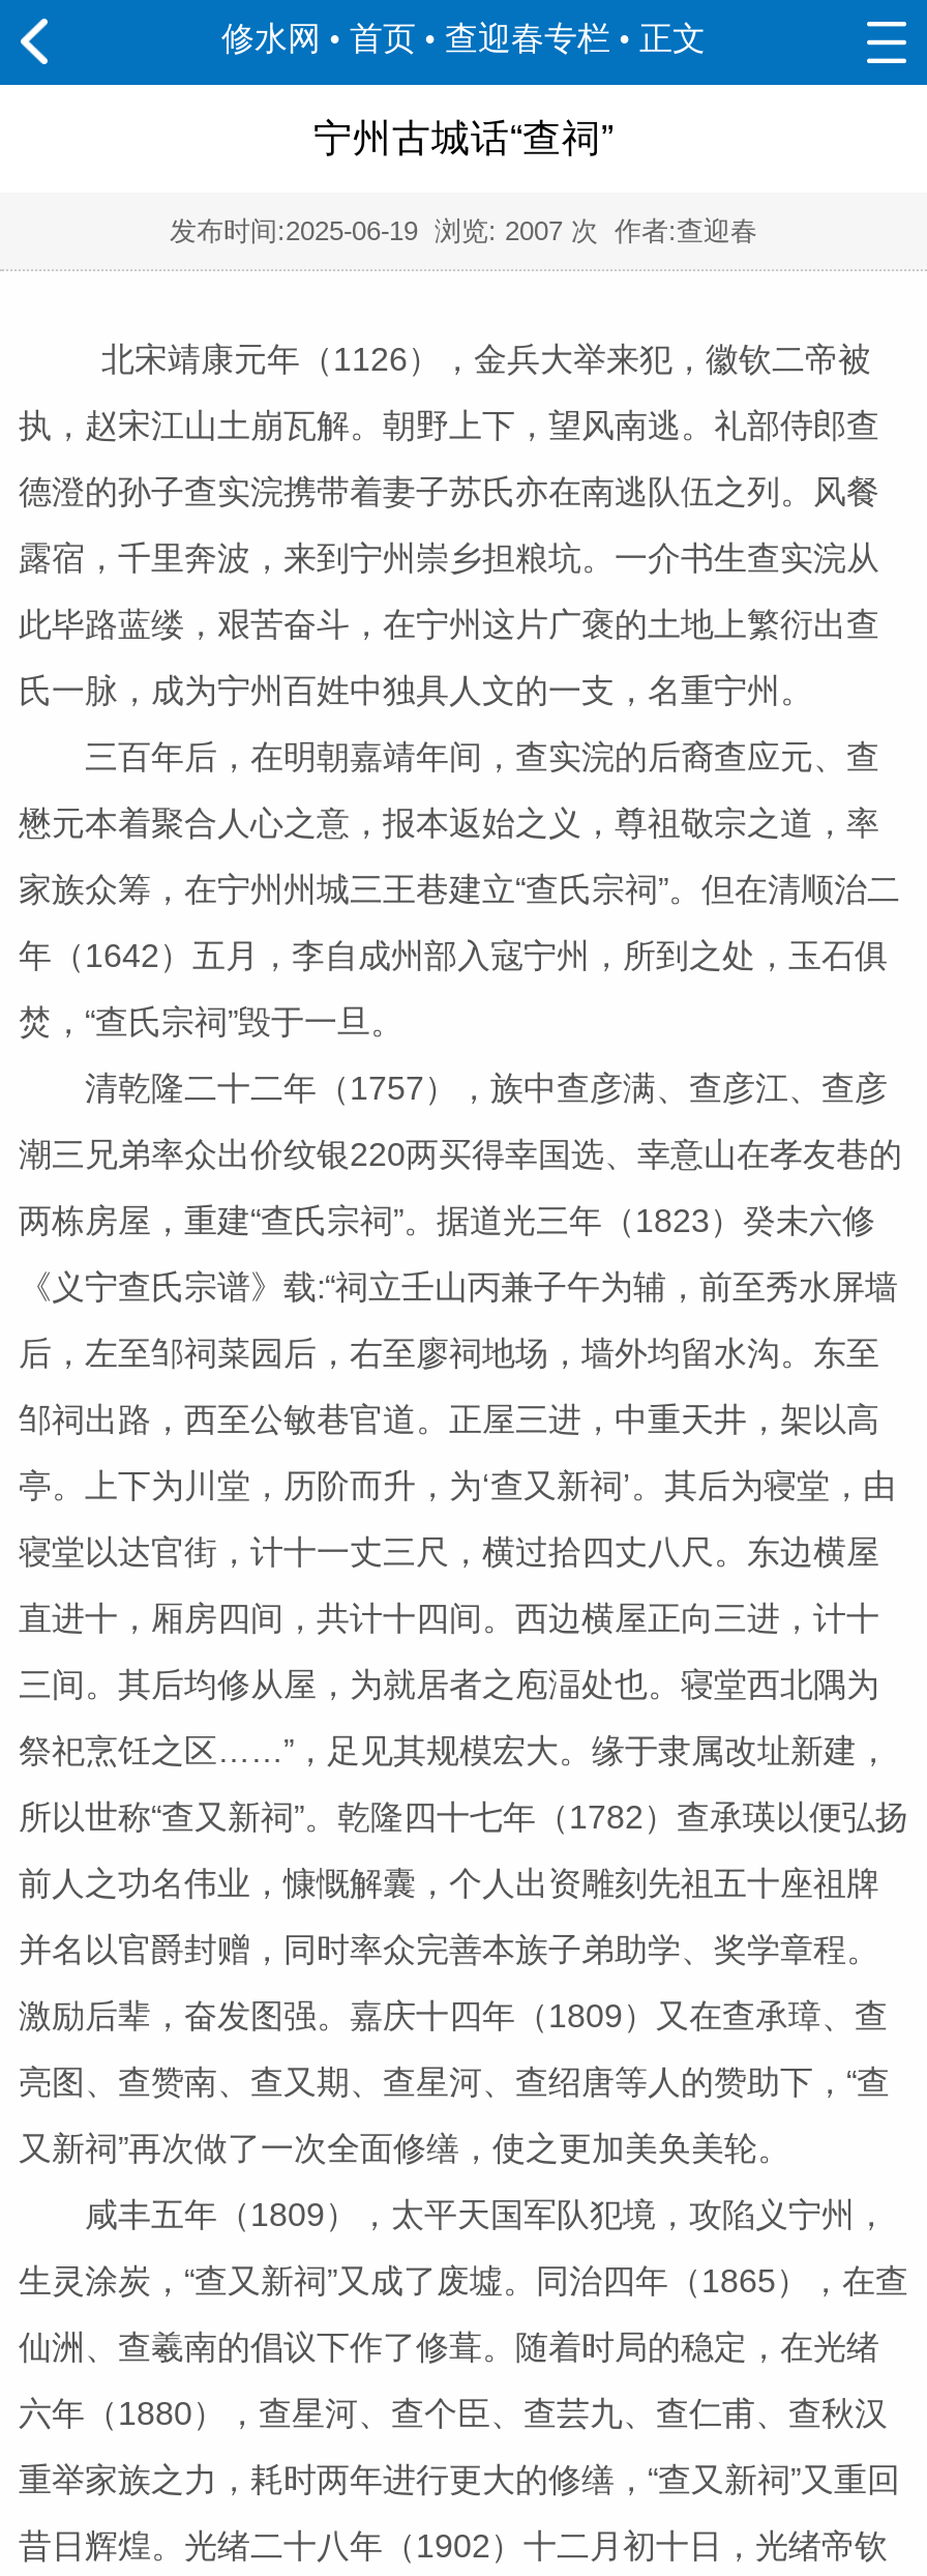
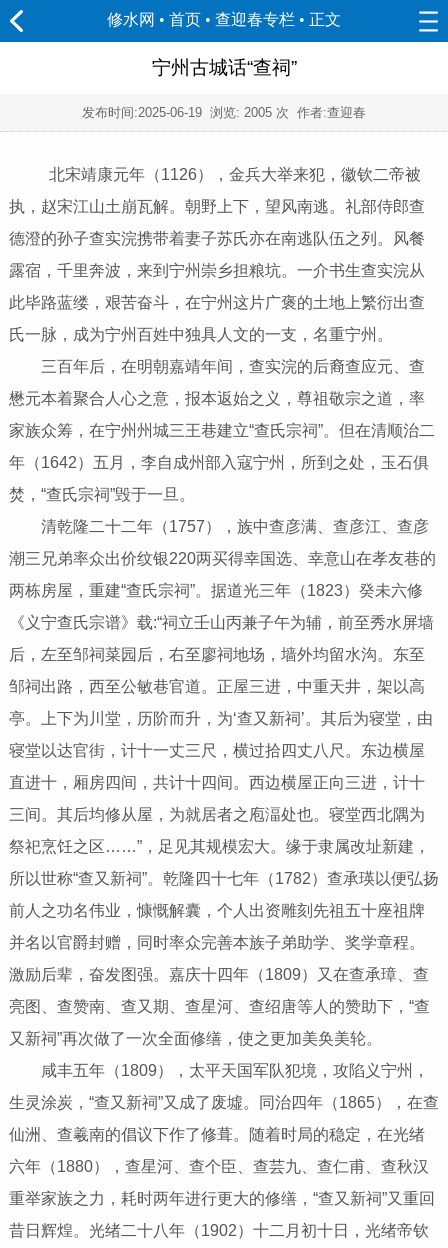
[170,214,757,245] 发布时间:2025-06-19浏览: 2007 次 作者:查迎春 -> [82,104,366,119] 发布时间:2025-06-19浏览: 2005 次 作者:查迎春

